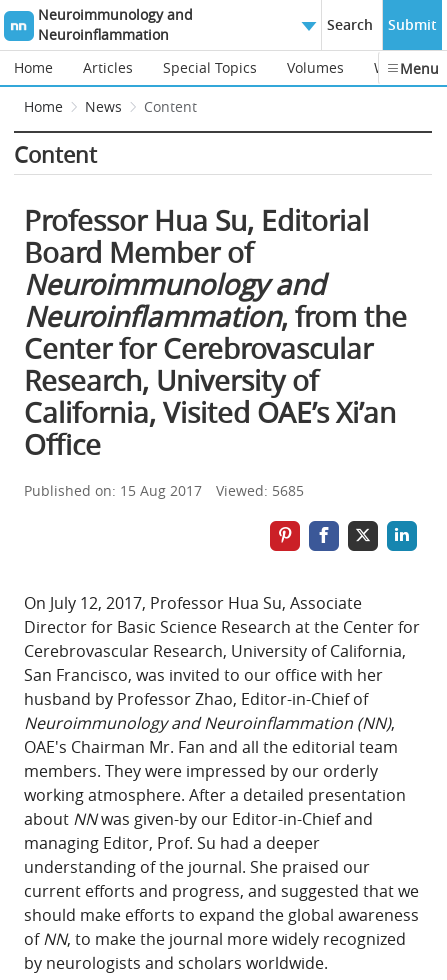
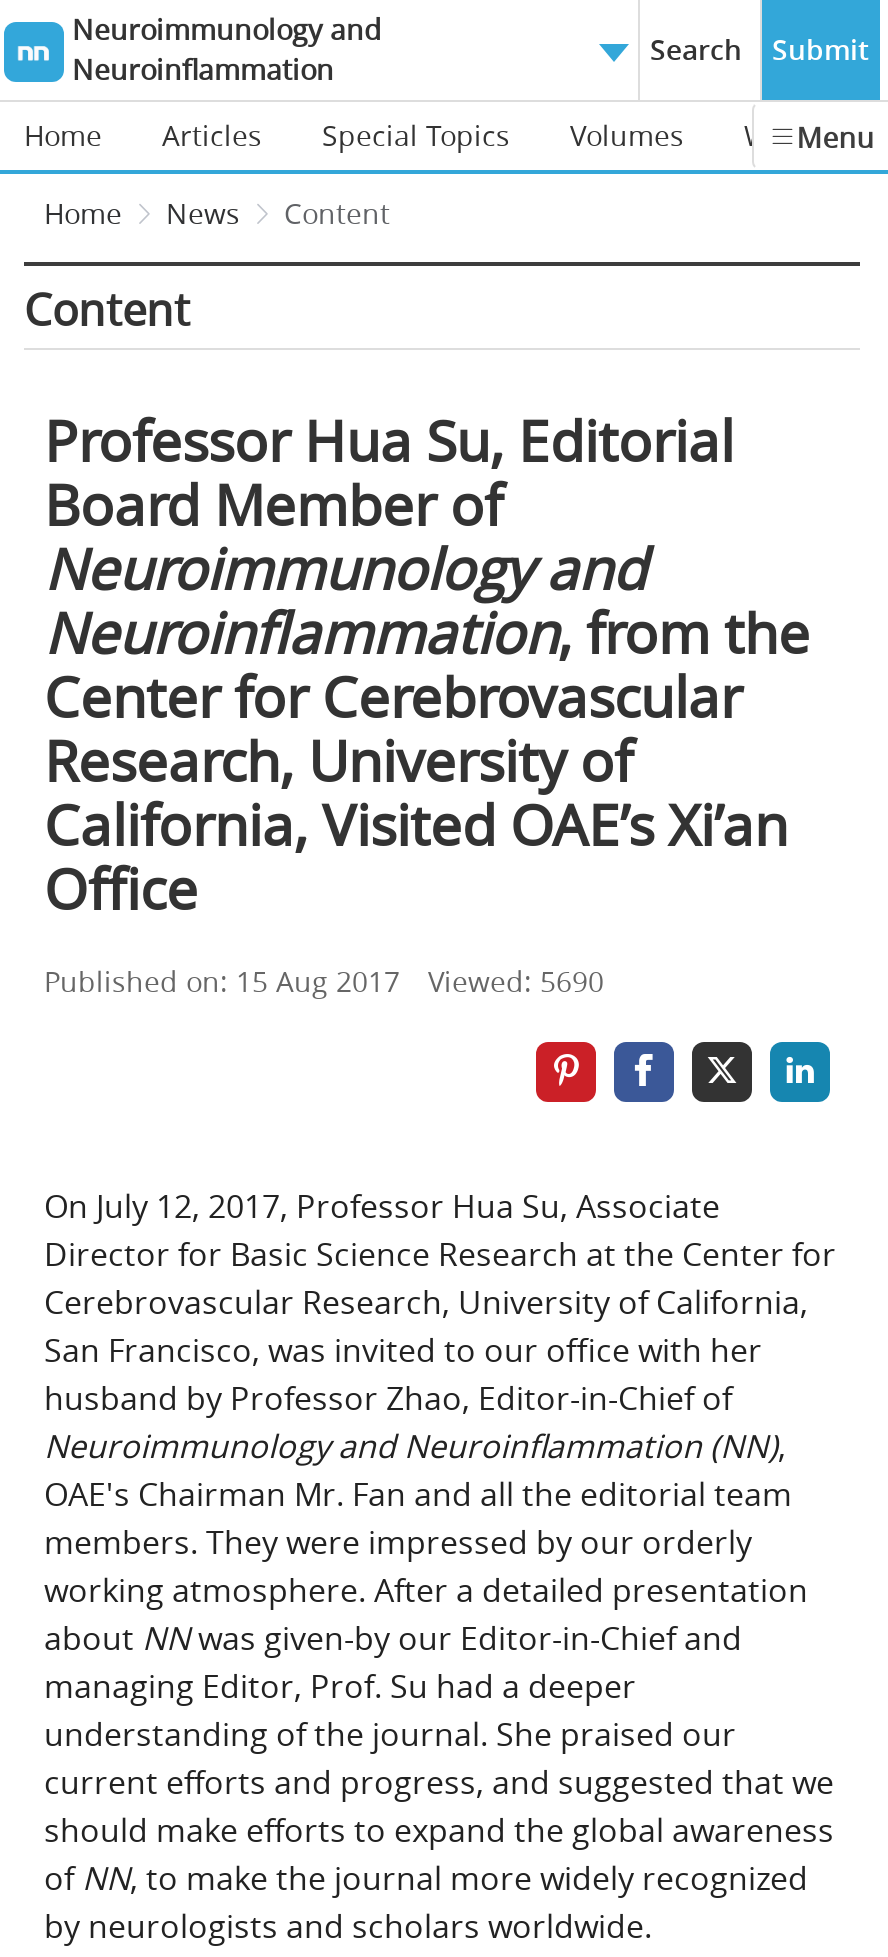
[24,481,304,500] Published on: 15 Aug 2017 Viewed: 5685 -> [44,962,604,1000] Published on: 15 Aug 2017 Viewed: 5690

